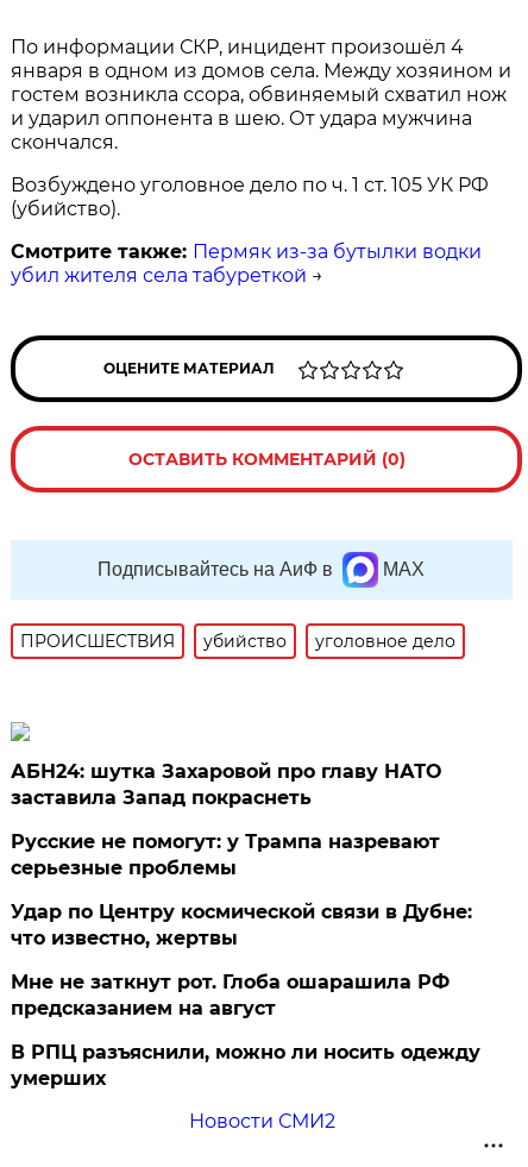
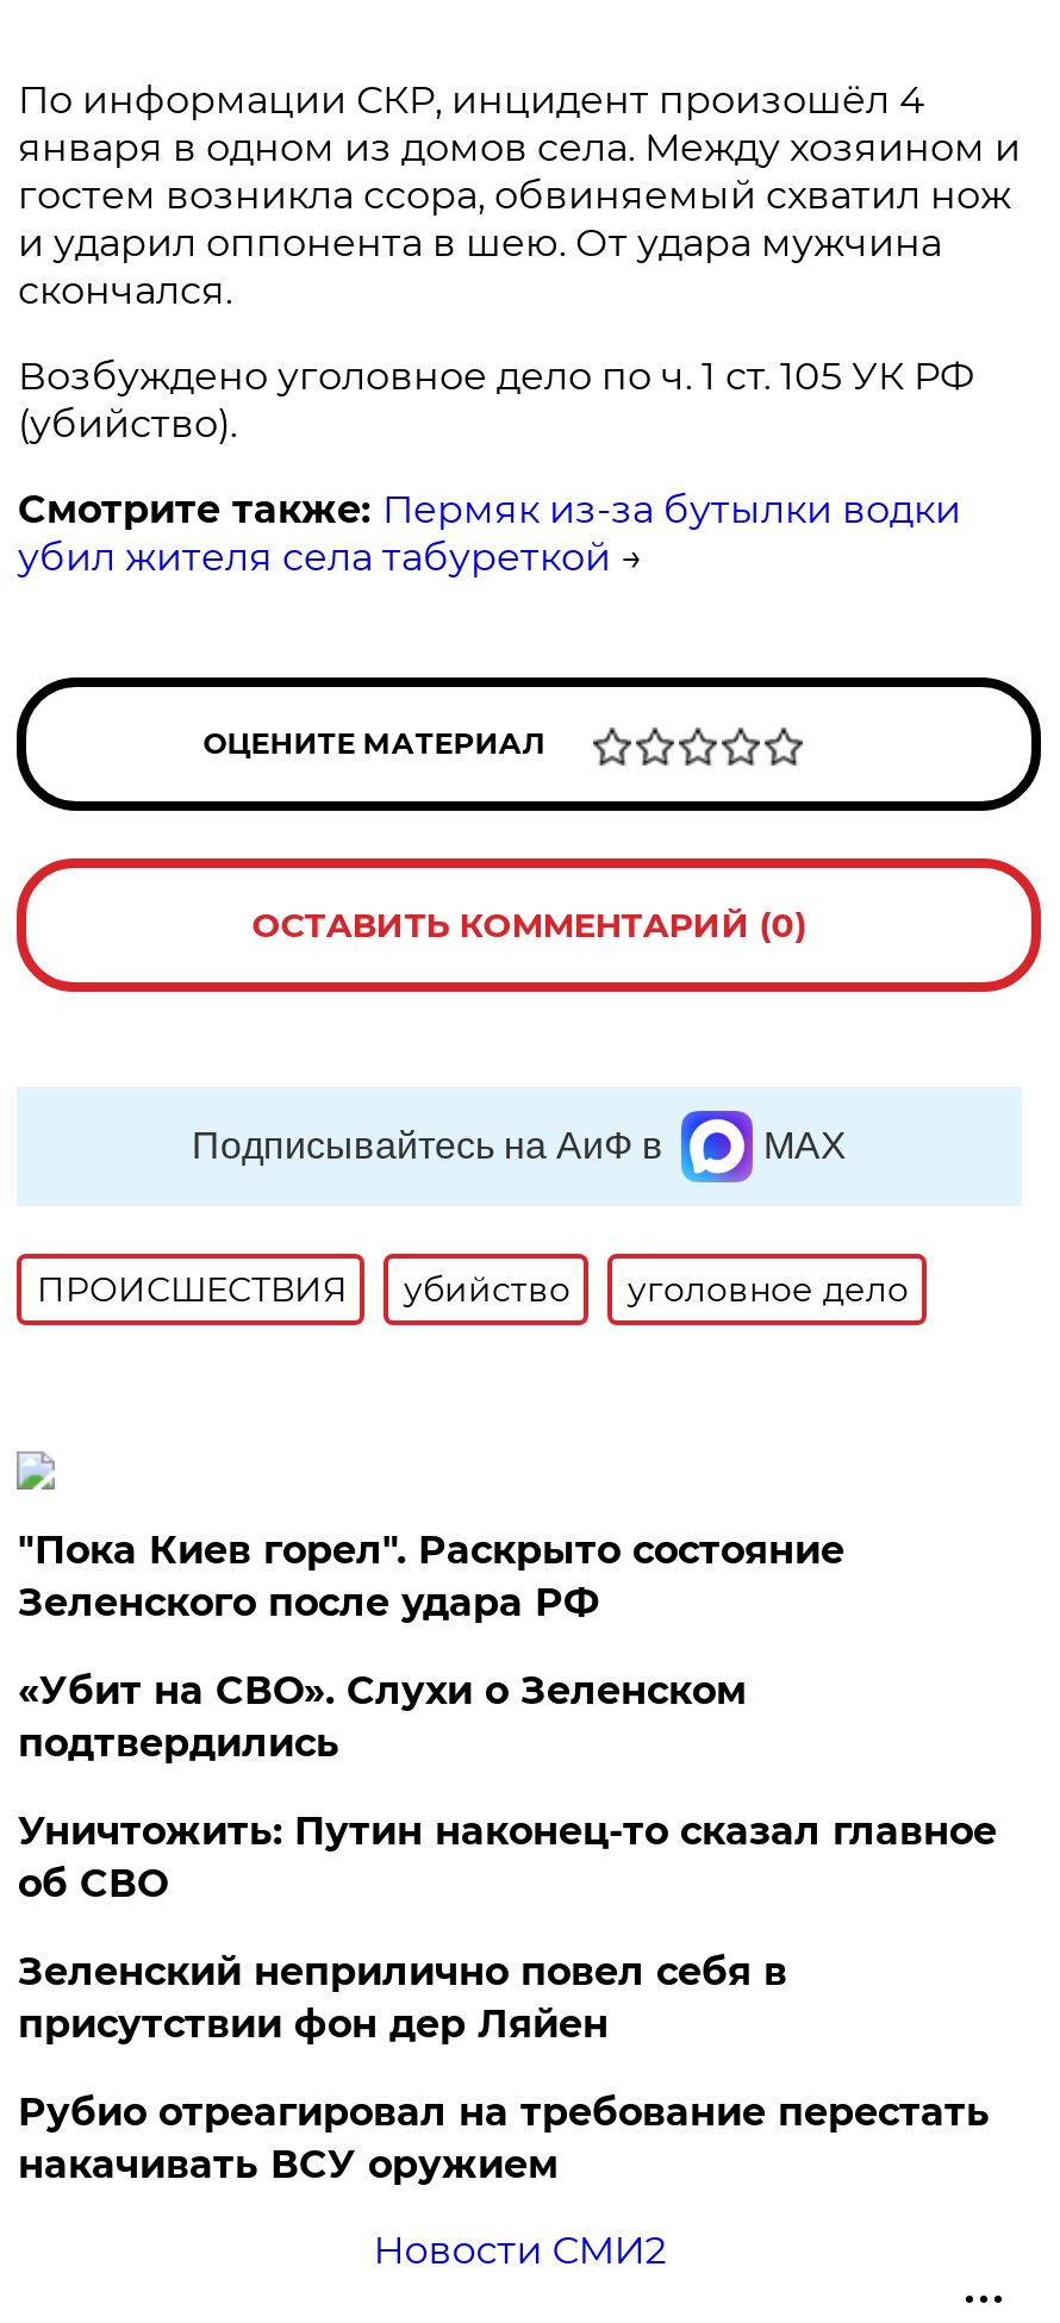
[11,760,442,809] АБН24: шутка Захаровой про главу НАТО | заставила Запад покраснеть -> [18,1527,844,1625] "Пока Киев горел". Раскрыто состояние | Зеленского после удара РФ
[11,830,440,879] Русские не помогут: у Трампа назревают | серьезные проблемы -> [18,1668,747,1766] «Убит на СВО». Слухи о Зеленском | подтвердились
[11,900,473,949] Удар по Центру космической связи в Дубне: | что известно, жертвы -> [18,1808,997,1906] Уничтожить: Путин наконец-то сказал главное | об СВО
[11,971,450,1019] Мне не заткнут рот. Глоба ошарашила РФ | предсказанием на август -> [18,1949,787,2047] Зеленский неприлично повел cебя в | присутствии фон дер Ляйен
[11,1041,481,1090] В РПЦ разъяснили, можно ли носить одежду | умерших -> [18,2089,989,2187] Рубио отреагировал на требование перестать | накачивать ВСУ оружием

